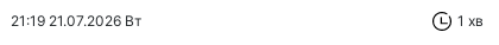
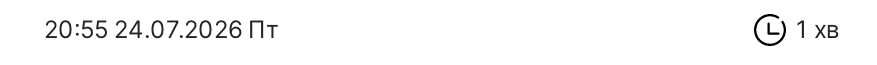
[11,12,141,29] 21:19 21.07.2026 Вт -> [44,14,278,44] 20:55 24.07.2026 Пт

